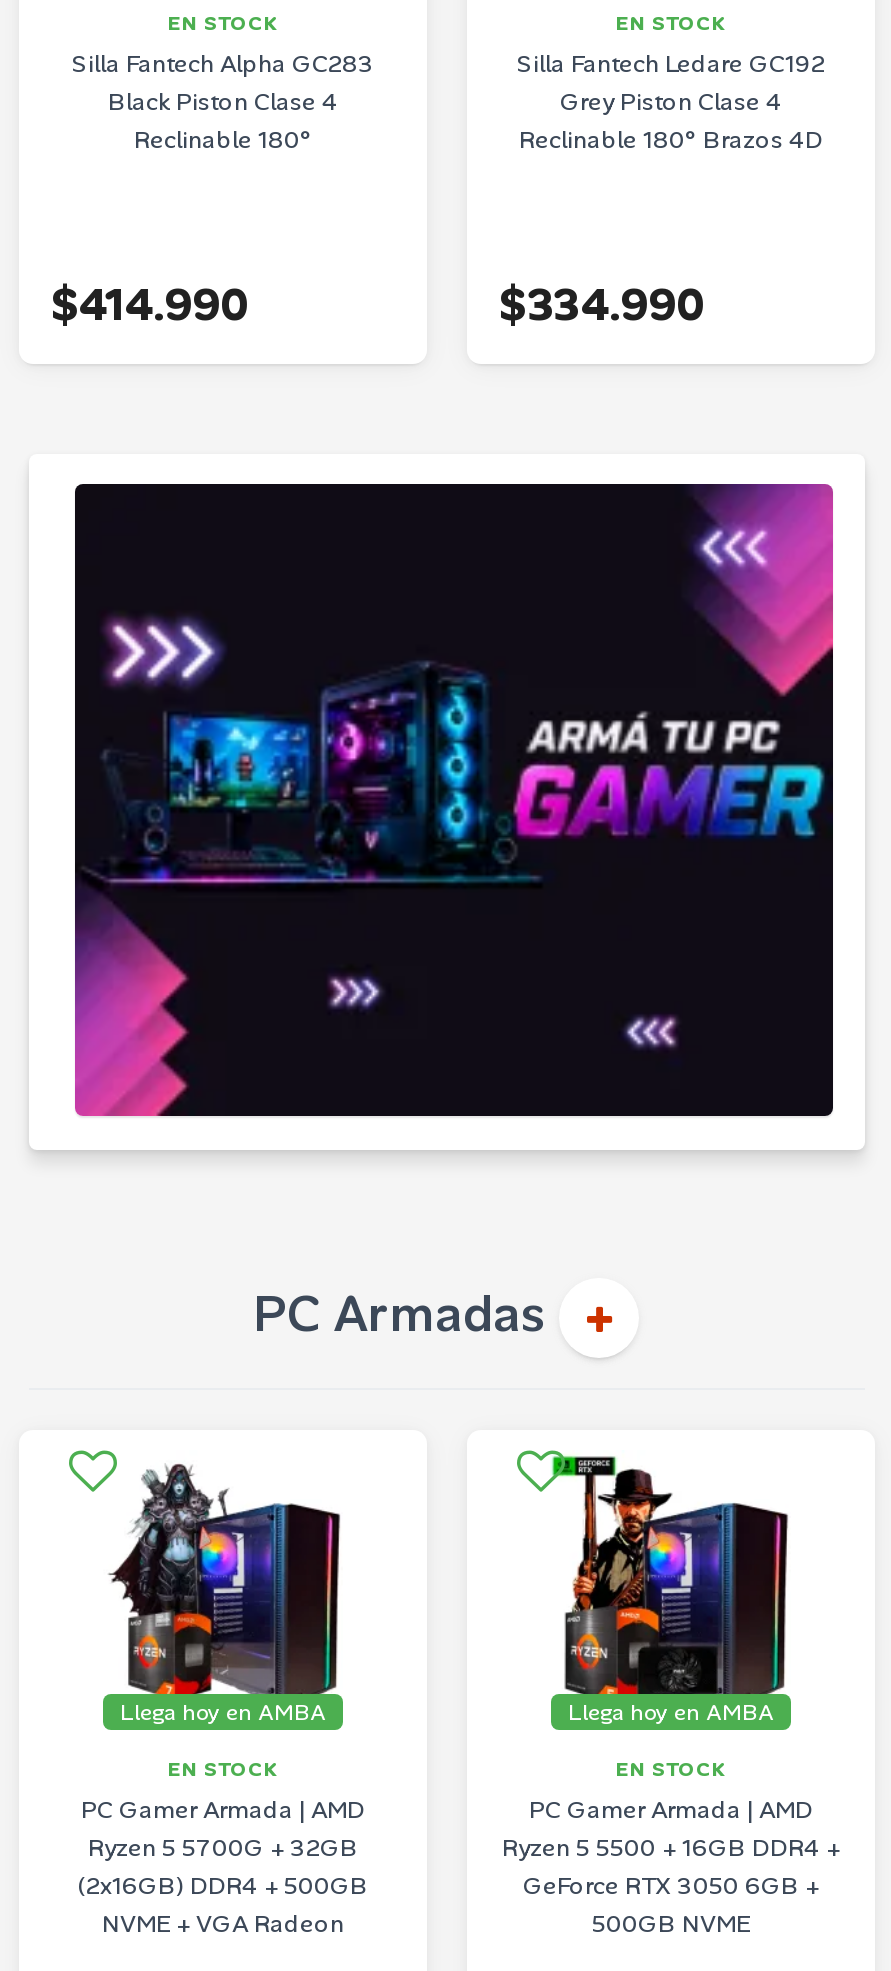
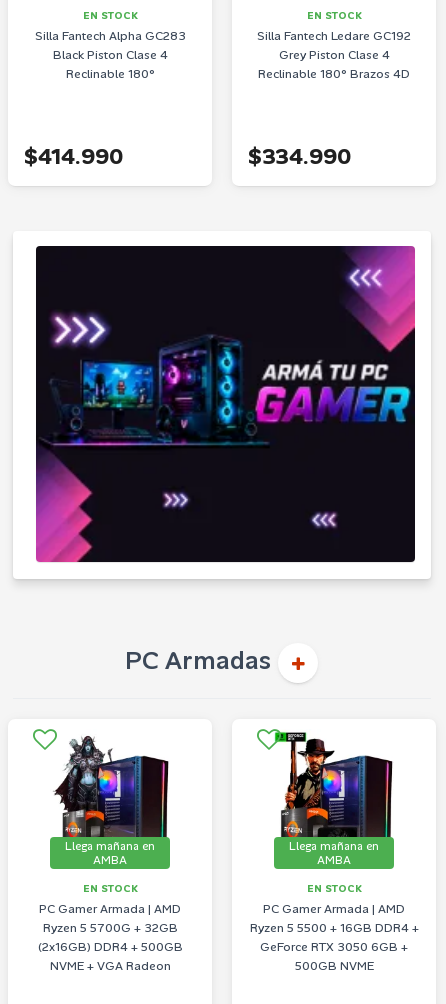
[120,1698,326,1726] Llega hoy en AMBA -> [65,839,155,867] Llega mañana en | AMBA
[568,1698,774,1726] Llega hoy en AMBA -> [289,839,379,867] Llega mañana en | AMBA

